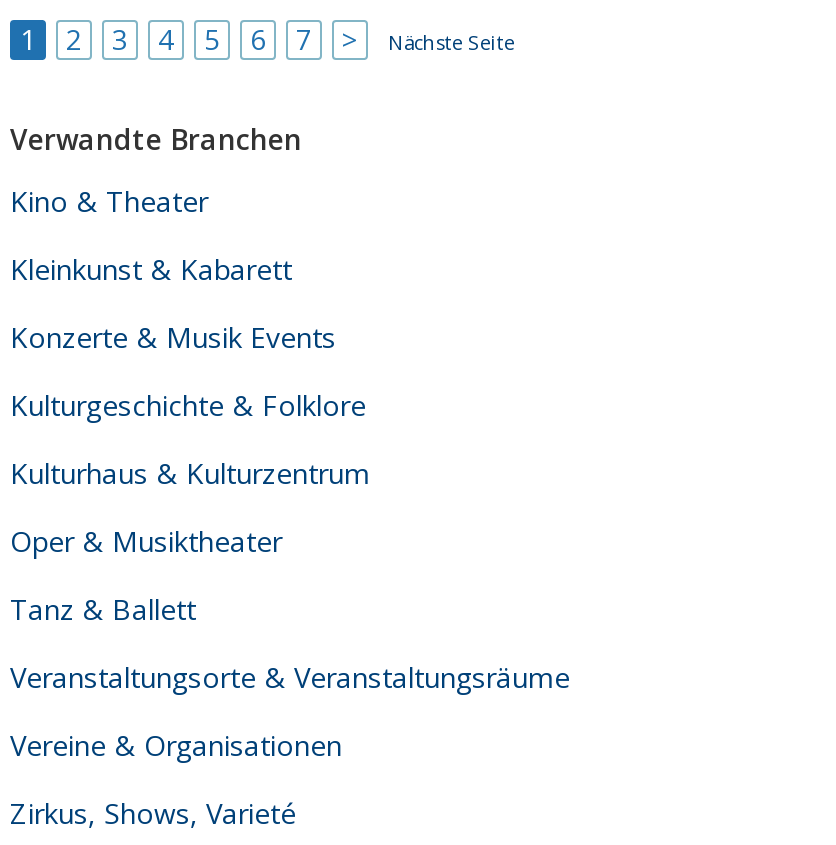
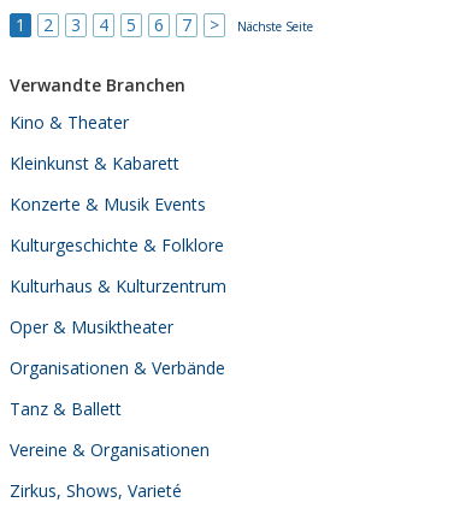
none -> [10,356,225,379] Organisationen & Verbände
moved [10,590,196,628] -> [10,397,122,420]: Tanz & Ballett
[10,658,570,696] Veranstaltungsorte & Veranstaltungsräume -> none

